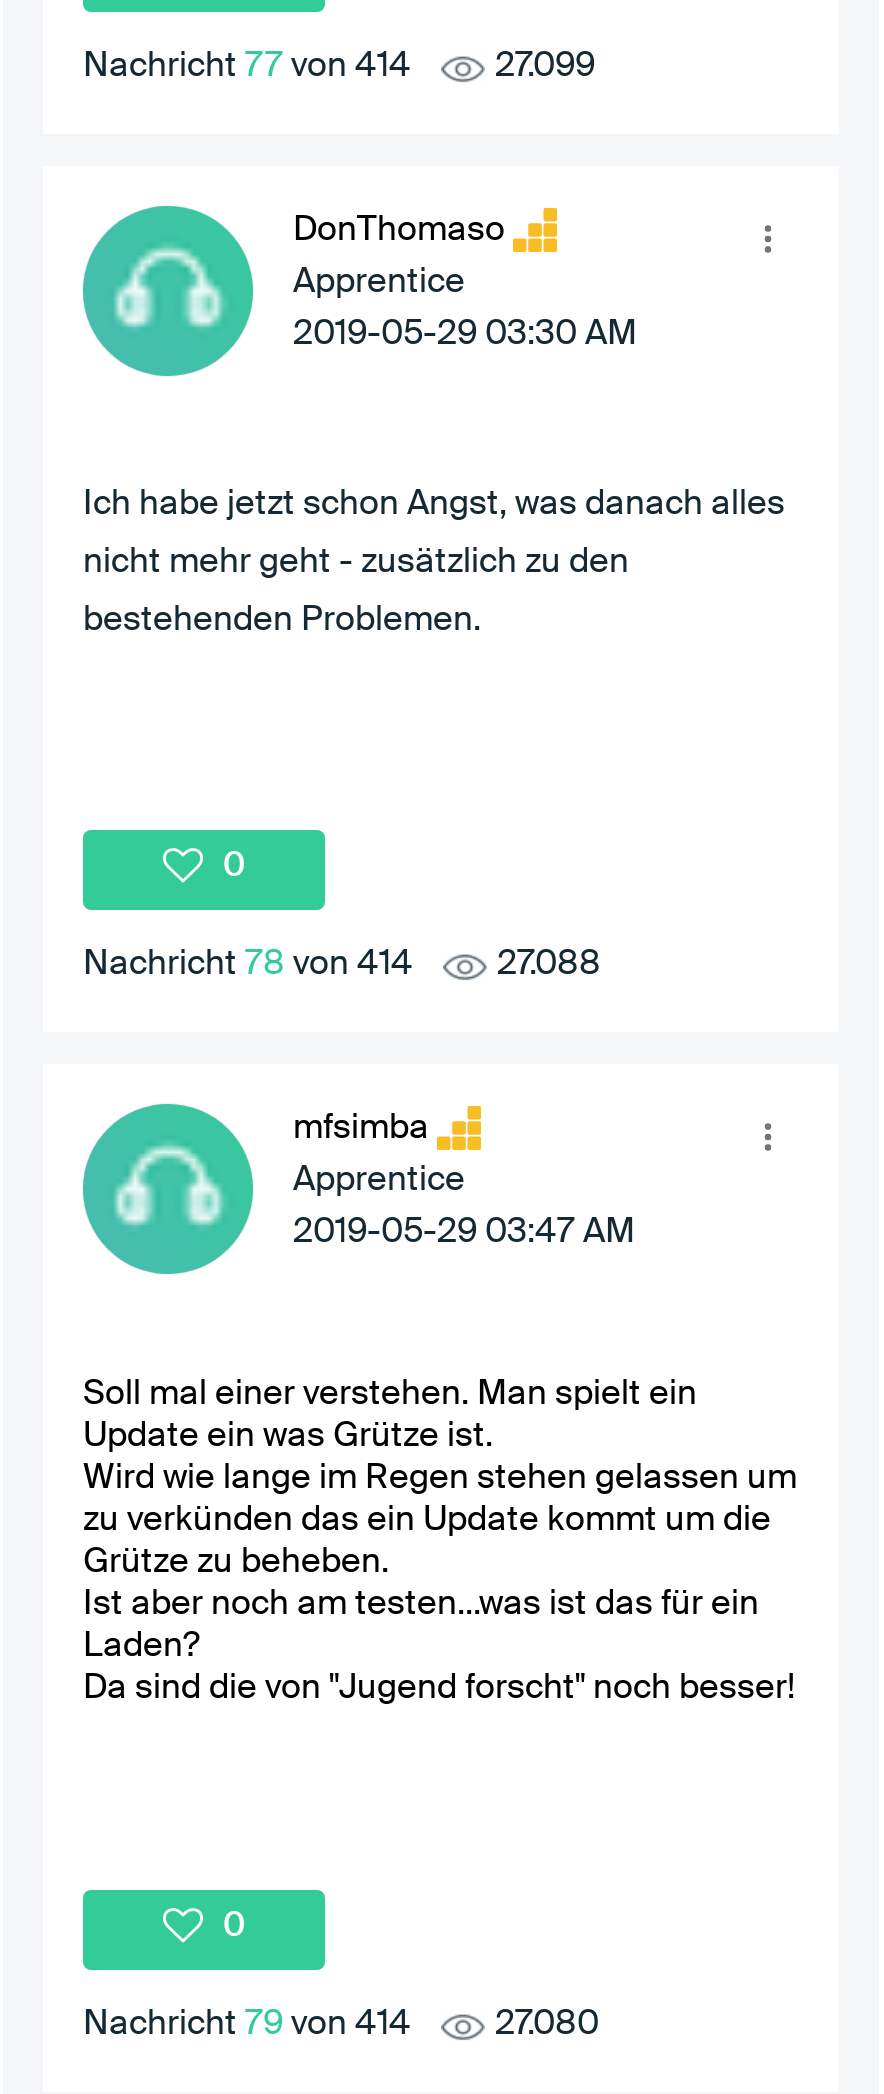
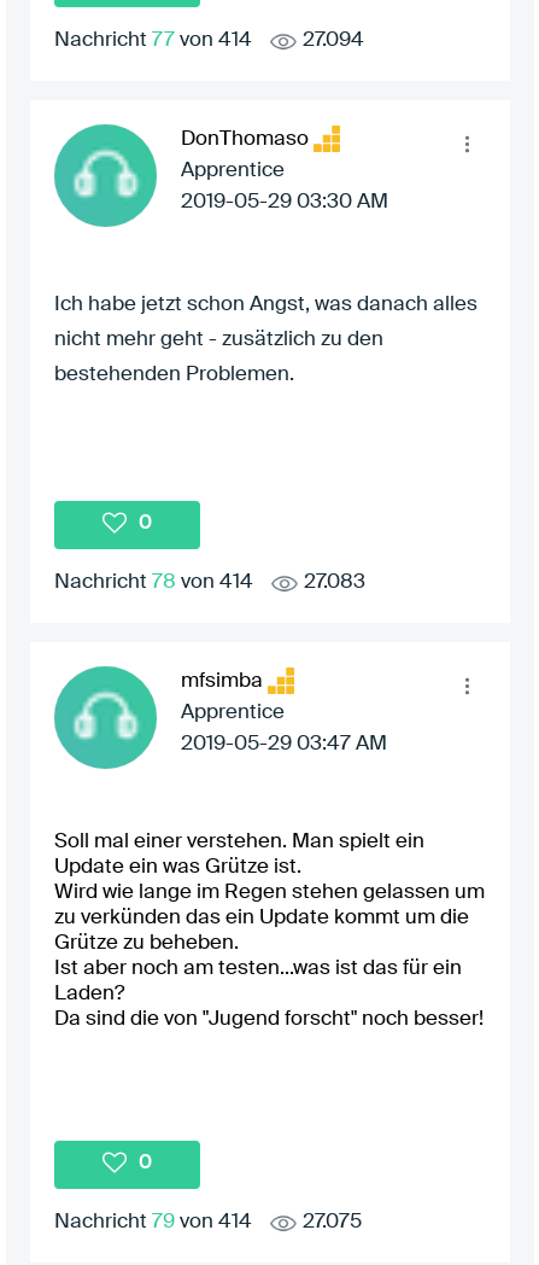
[495,49,595,83] 27.099 -> [303,30,364,50] 27.094
[497,947,601,981] 27.088 -> [304,572,365,592] 27.083
[495,2007,599,2041] 27.080 -> [303,1211,362,1232] 27.075

